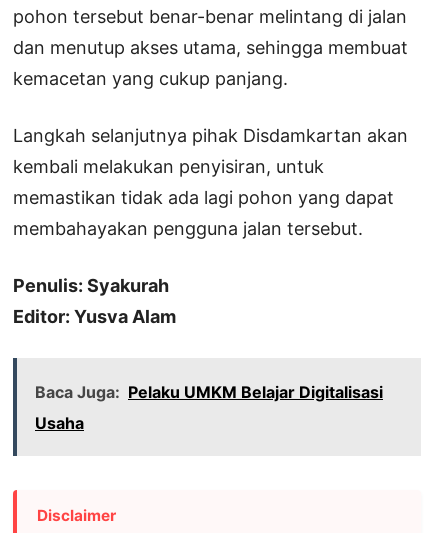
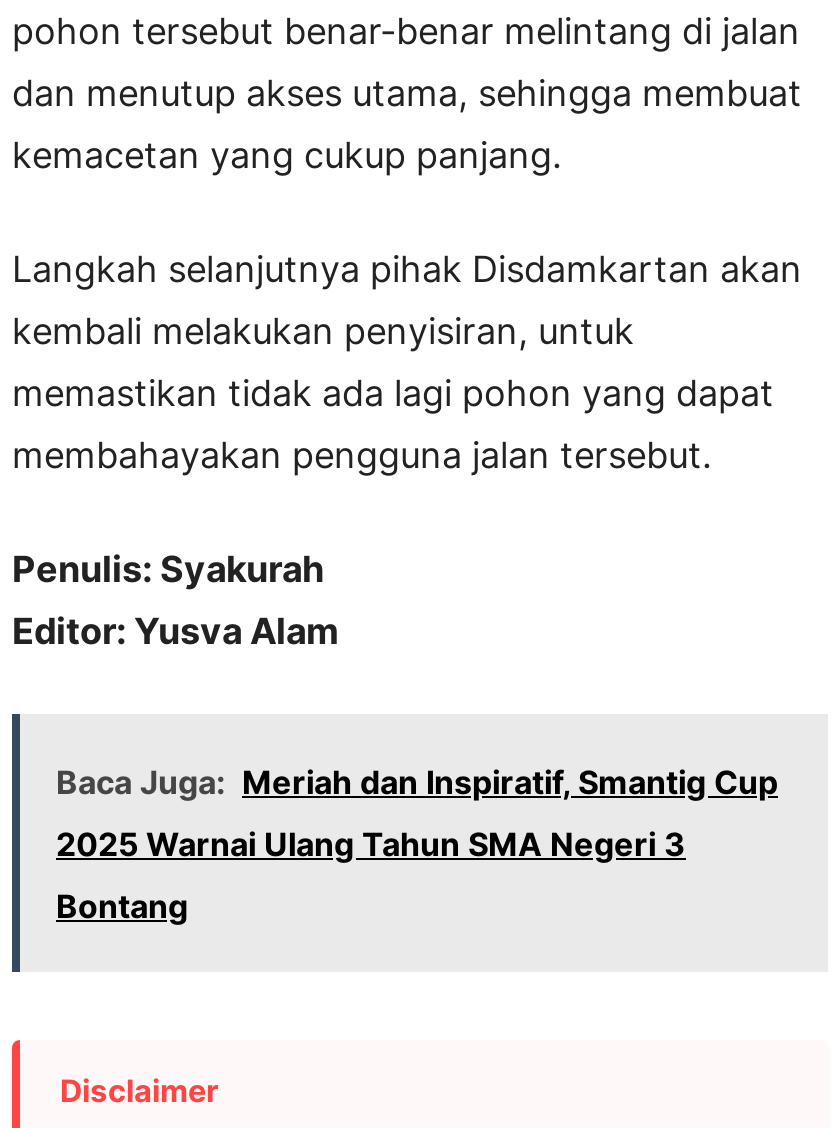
[35,382,383,433] Baca Juga: Pelaku UMKM Belajar Digitalisasi | Usaha -> [56,761,778,925] Baca Juga: Meriah dan Inspiratif, Smantig Cup | 2025 Warnai Ulang Tahun SMA Negeri 3 | Bontang

